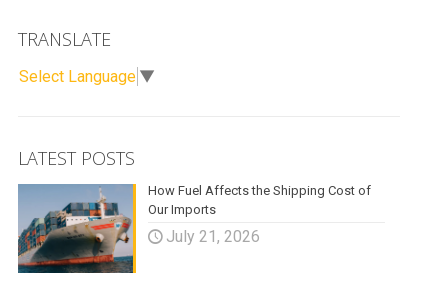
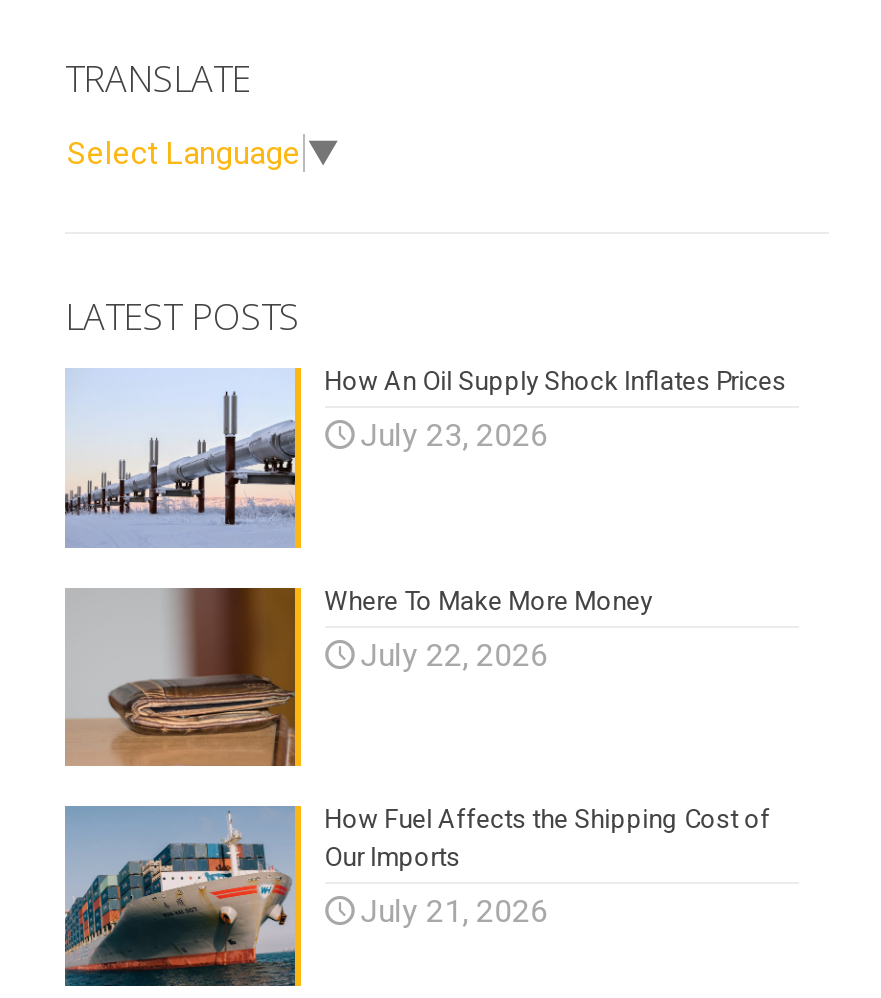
none -> [63,585,652,769] [image] | Where To Make More Money | July 22, 2026
none -> [65,367,786,549] [image] | How An Oil Supply Shock Inflates Prices | July 23, 2026

